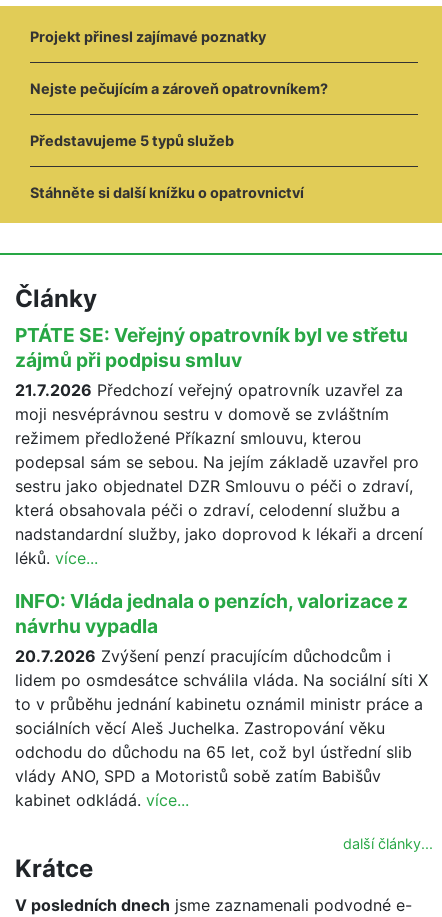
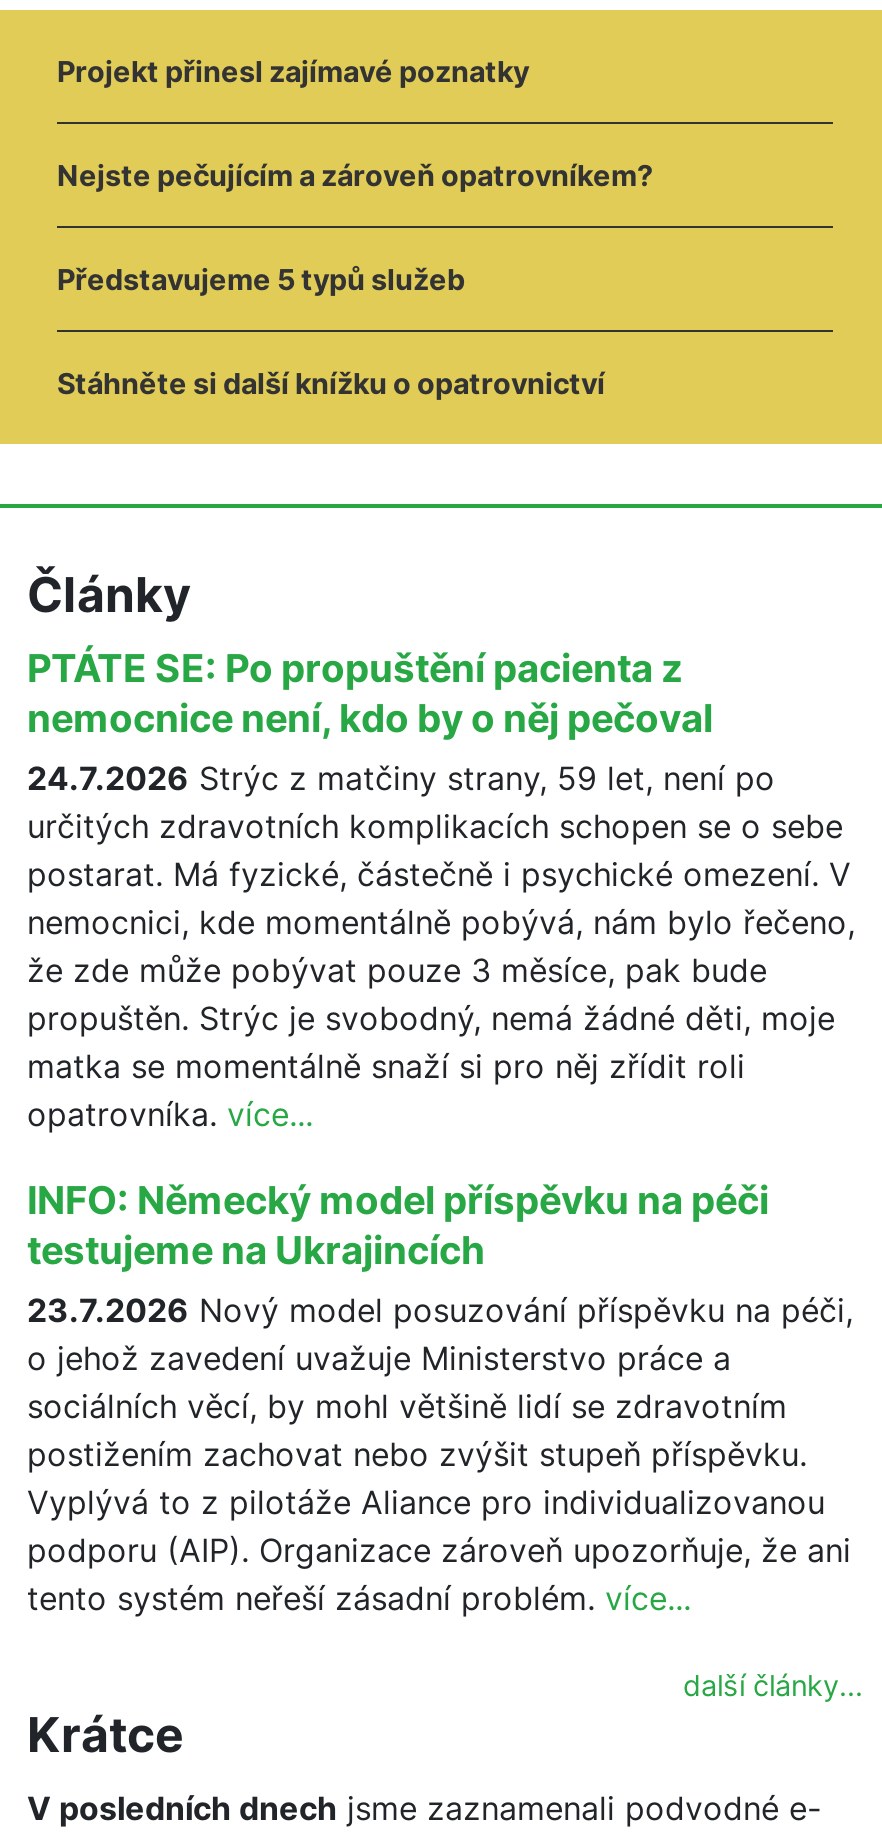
[15,323,423,568] PTÁTE SE: Veřejný opatrovník byl ve střetu | zájmů při podpisu smluv | 21.7.2026 Předchozí veřejný opatrovník uzavřel za | moji nesvéprávnou sestru v domově se zvláštním | režimem předložené Příkazní smlouvu, kterou | podepsal sám se sebou. Na jejím základě uzavřel pro | sestru jako objednatel DZR Smlouvu o péči o zdraví, | která obsahovala péči o zdraví, celodenní službu a | nadstandardní služby, jako doprovod k lékaři a drcení | léků. více... -> [27,644,855,1134] PTÁTE SE: Po propuštění pacienta z | nemocnice není, kdo by o něj pečoval | 24.7.2026 Strýc z matčiny strany, 59 let, není po | určitých zdravotních komplikacích schopen se o sebe | postarat. Má fyzické, částečně i psychické omezení. V | nemocnici, kde momentálně pobývá, nám bylo řečeno, | že zde může pobývat pouze 3 měsíce, pak bude | propuštěn. Strýc je svobodný, nemá žádné děti, moje | matka se momentálně snaží si pro něj zřídit roli | opatrovníka. více...
[15,589,428,810] INFO: Vláda jednala o penzích, valorizace z | návrhu vypadla | 20.7.2026 Zvýšení penzí pracujícím důchodcům i | lidem po osmdesátce schválila vláda. Na sociální síti X | to v průběhu jednání kabinetu oznámil ministr práce a | sociálních věcí Aleš Juchelka. Zastropování věku | odchodu do důchodu na 65 let, což byl ústřední slib | vlády ANO, SPD a Motoristů sobě zatím Babišův | kabinet odkládá. více... -> [27,1176,853,1618] INFO: Německý model příspěvku na péči | testujeme na Ukrajincích | 23.7.2026 Nový model posuzování příspěvku na péči, | o jehož zavedení uvažuje Ministerstvo práce a | sociálních věcí, by mohl většině lidí se zdravotním | postižením zachovat nebo zvýšit stupeň příspěvku. | Vyplývá to z pilotáže Aliance pro individualizovanou | podporu (AIP). Organizace zároveň upozorňuje, že ani | tento systém neřeší zásadní problém. více...

